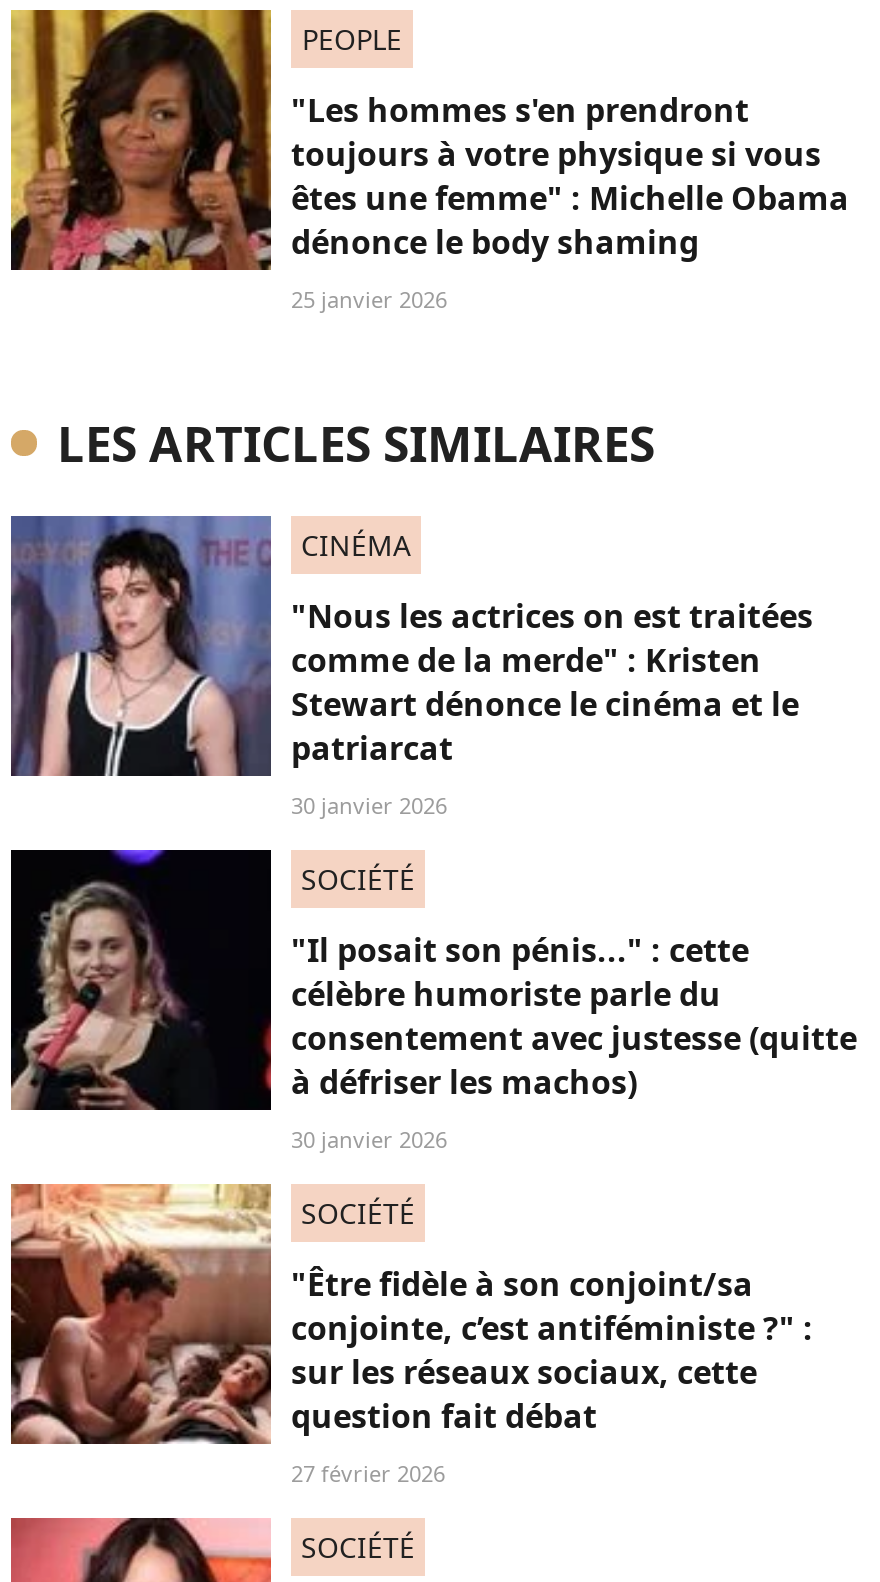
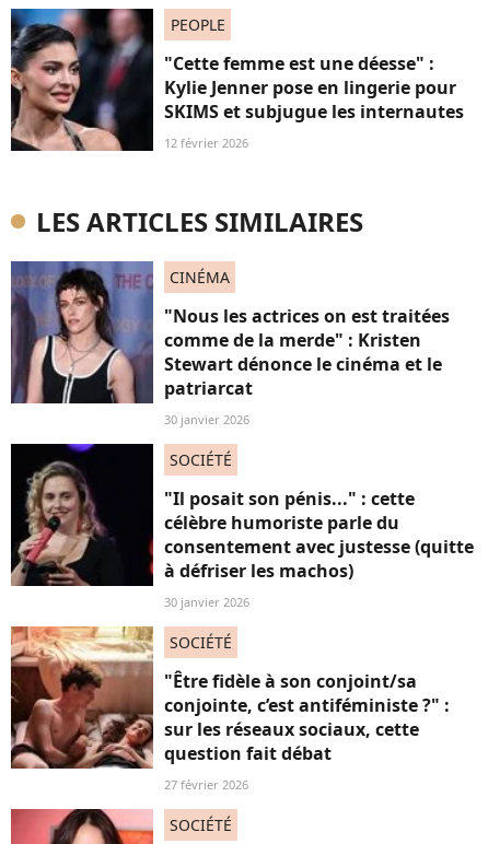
[9,8,849,272] [image] | "Les hommes s'en prendront | toujours à votre physique si vous | êtes une femme" : Michelle Obama | dénonce le body shaming -> [10,8,464,152] [image] | "Cette femme est une déesse" : | Kylie Jenner pose en lingerie pour | SKIMS et subjugue les internautes
[291,284,447,314] 25 janvier 2026 -> [164,135,248,151] 12 février 2026

